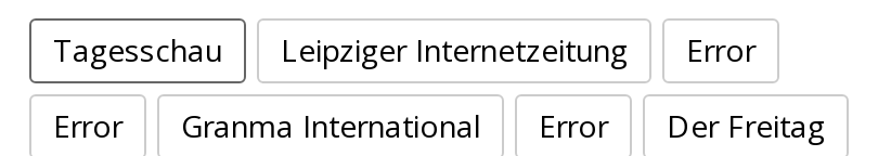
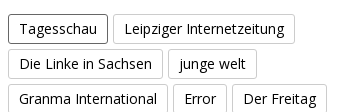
[53,30,756,147] Error | Error -> [19,54,246,73] Die Linke in Sachsen | junge welt

